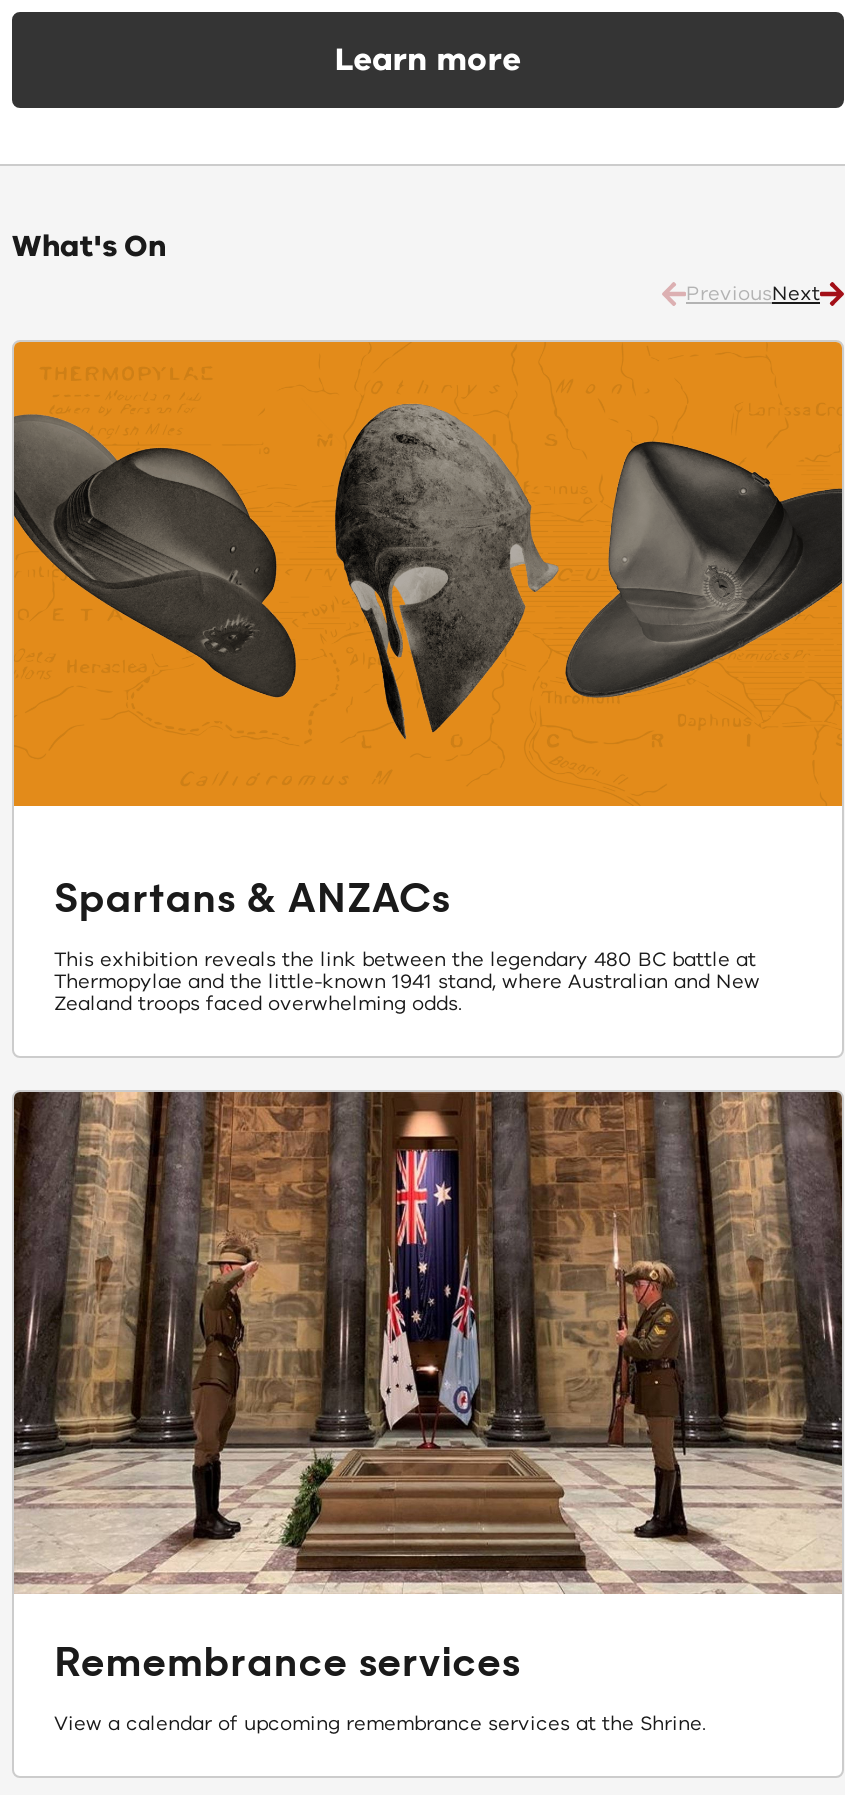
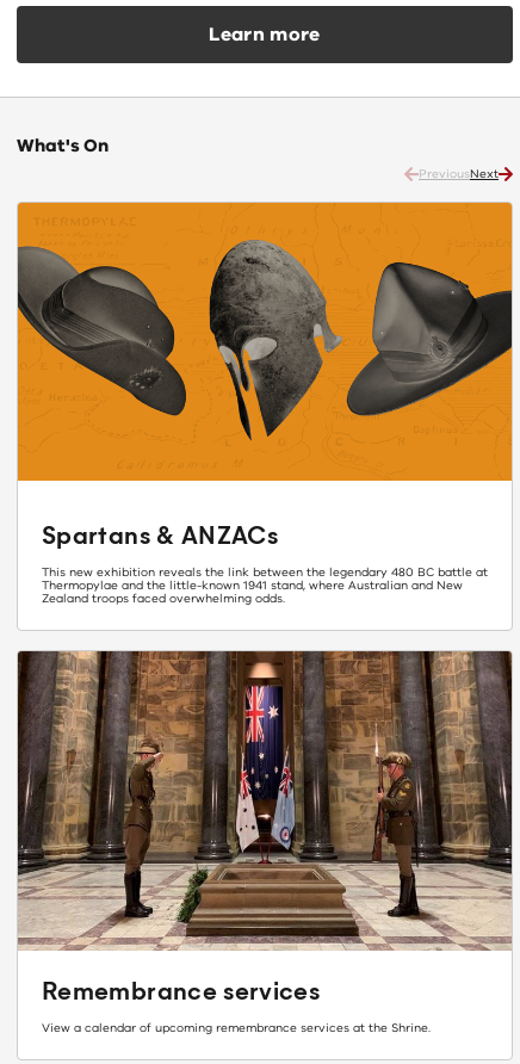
[54,947,756,975] This exhibition reveals the link between the legendary 480 BC battle at -> [42,564,488,581] This new exhibition reveals the link between the legendary 480 BC battle at

